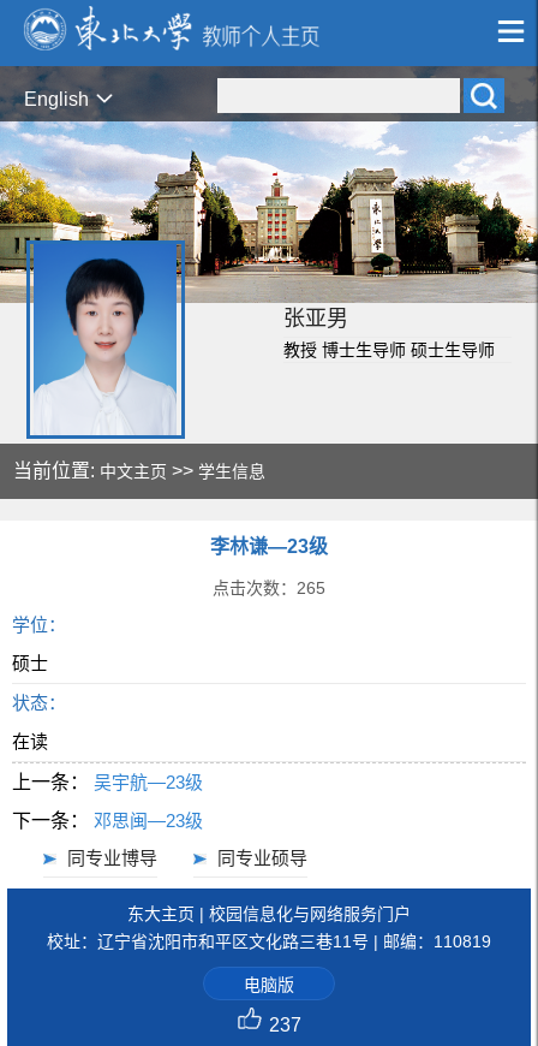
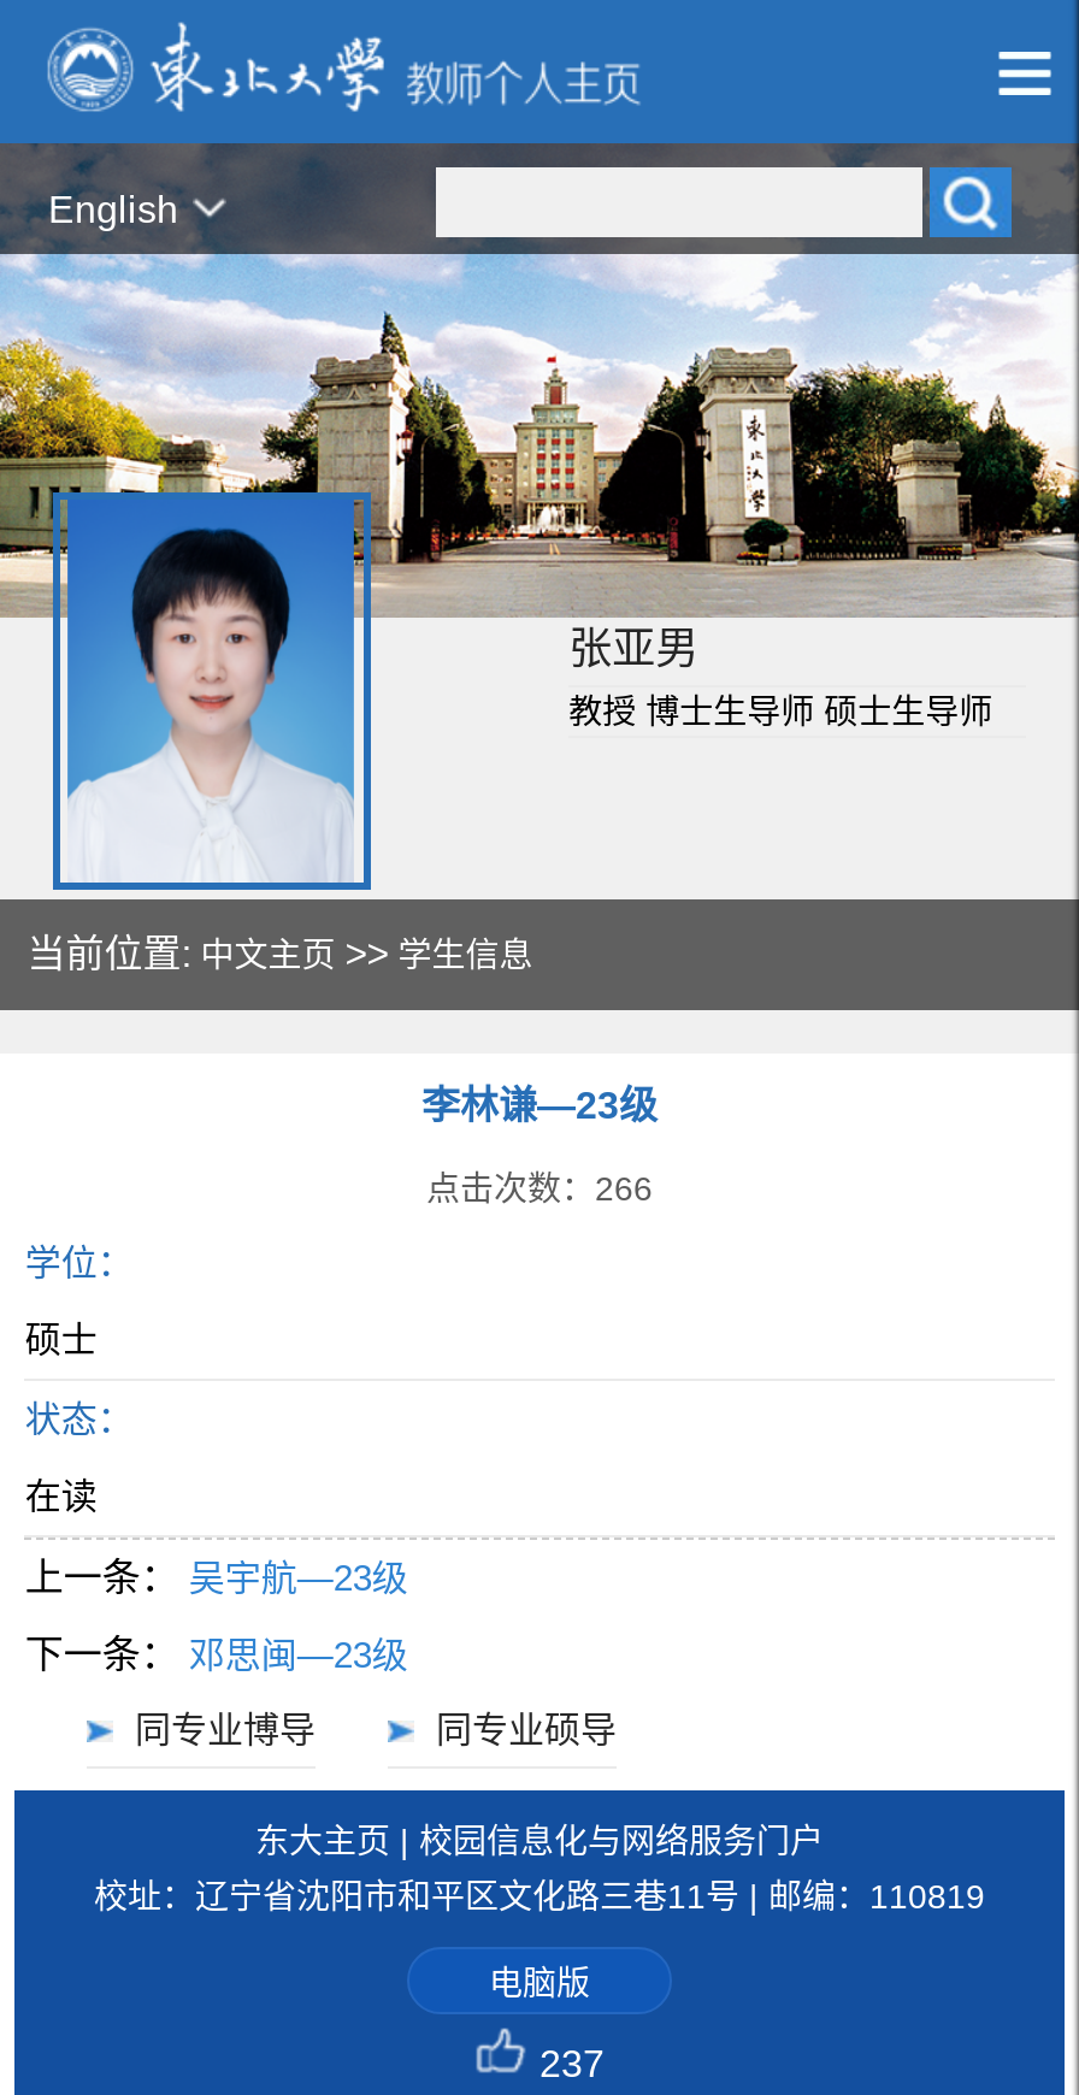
[213,578,325,597] 点击次数：265 -> [426,1169,653,1207] 点击次数：266

